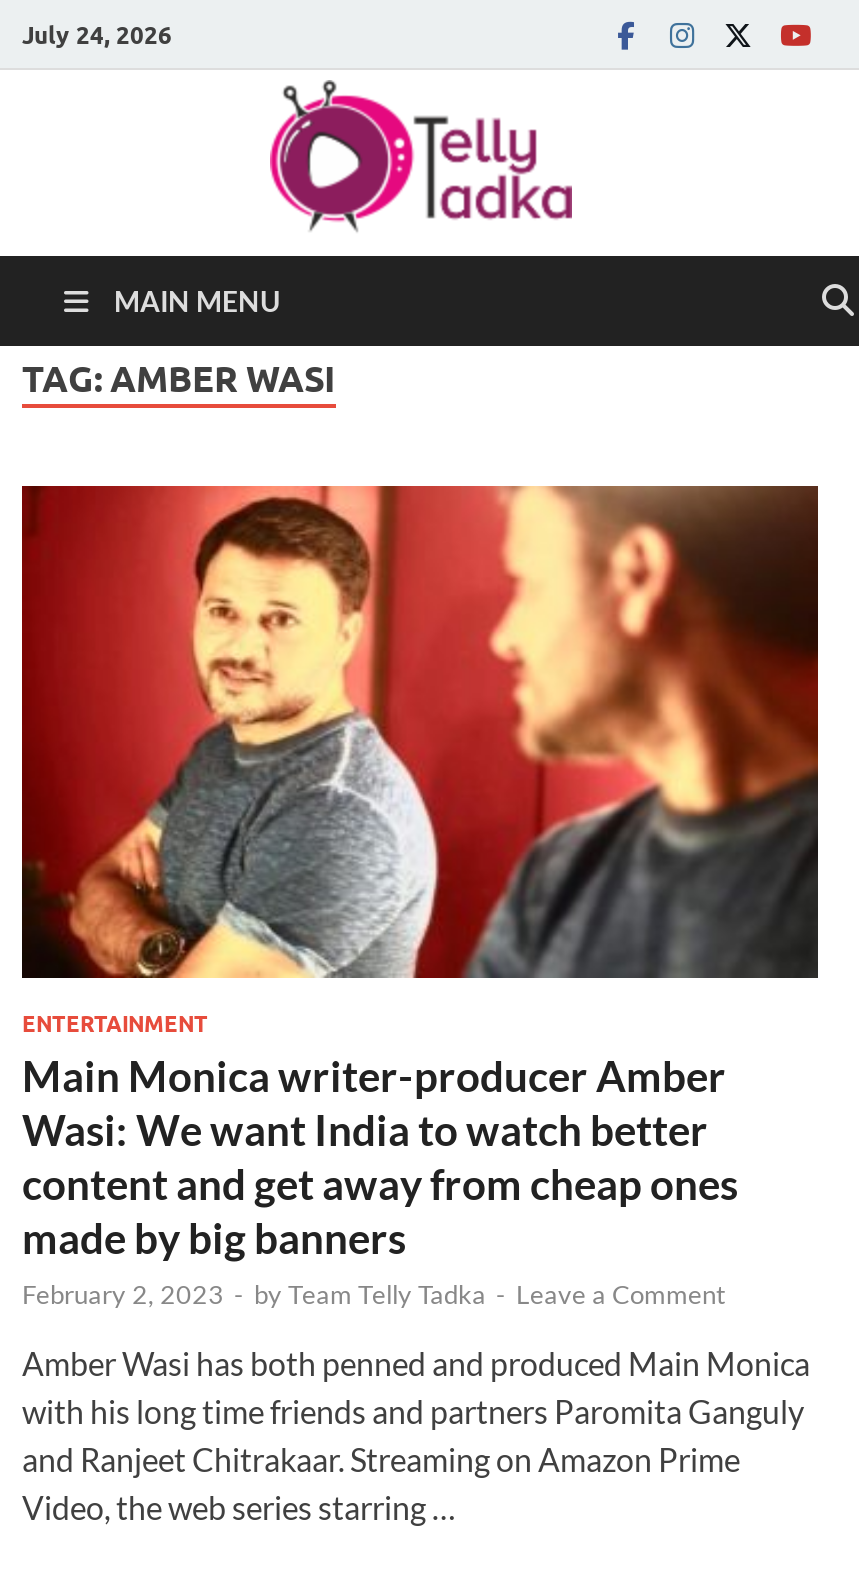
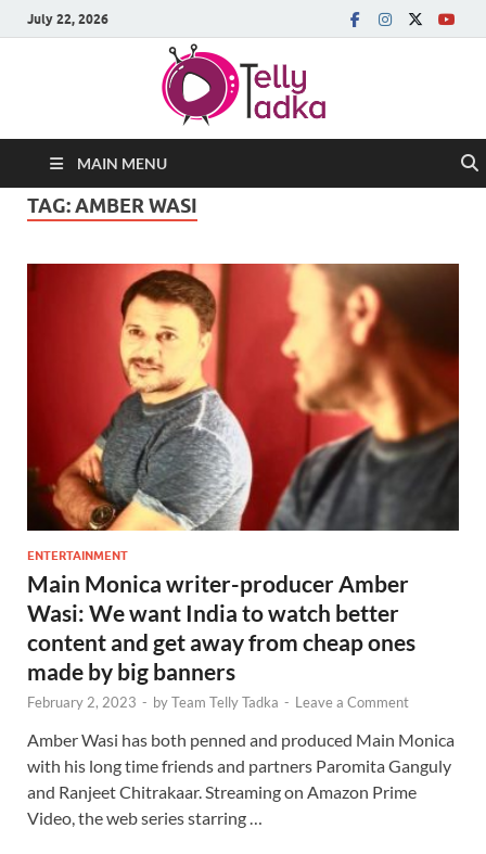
[22,19,172,49] July 24, 2026 -> [27,10,108,27] July 22, 2026

